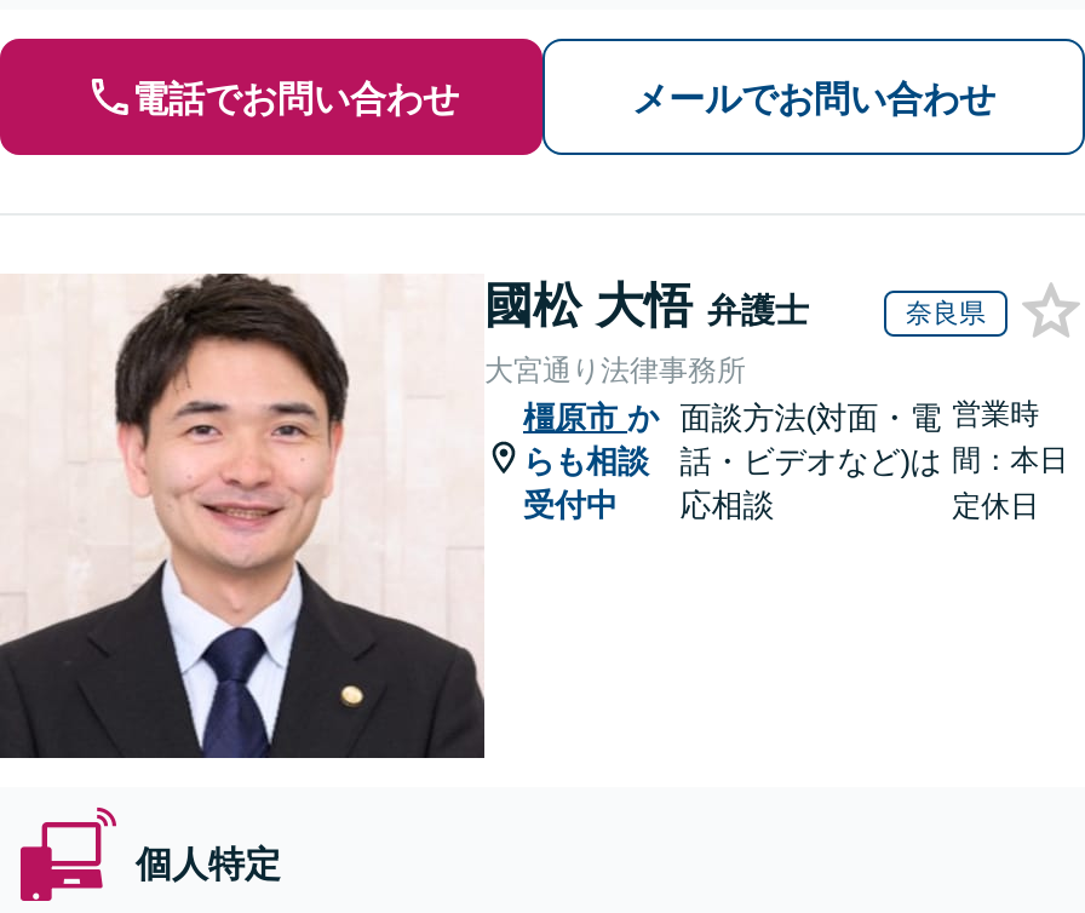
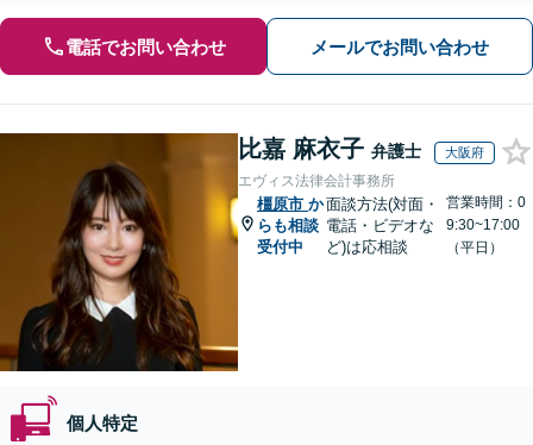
[7,274,986,760] [image] | 國松 大悟弁護士 | 奈良県 -> [4,132,484,372] [image] | 比嘉 麻衣子弁護士 | 大阪府
[484,354,746,387] 大宮通り法律事務所 -> [238,173,395,189] エヴィス法律会計事務所
[952,397,1068,523] 営業時 | 間：本日 | 定休日 -> [446,194,526,256] 営業時間：0 | 9:30~17:00 | （平日）

